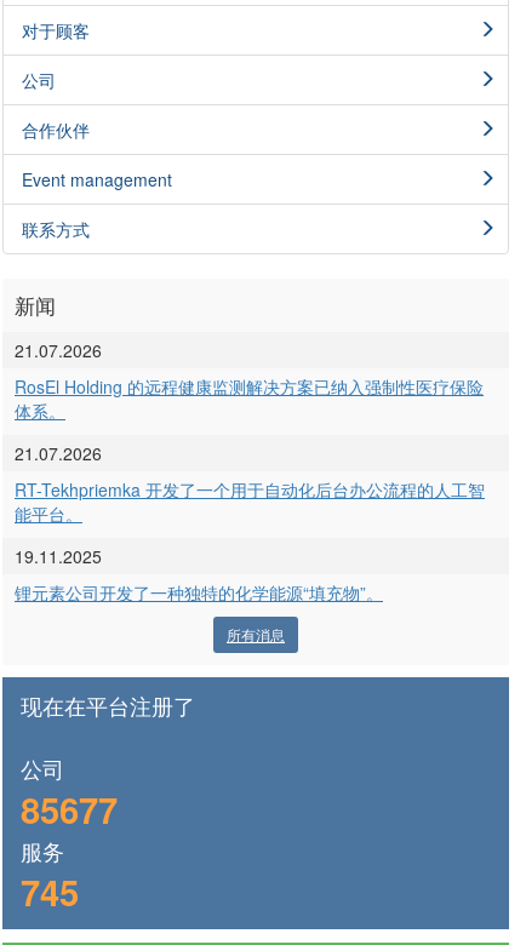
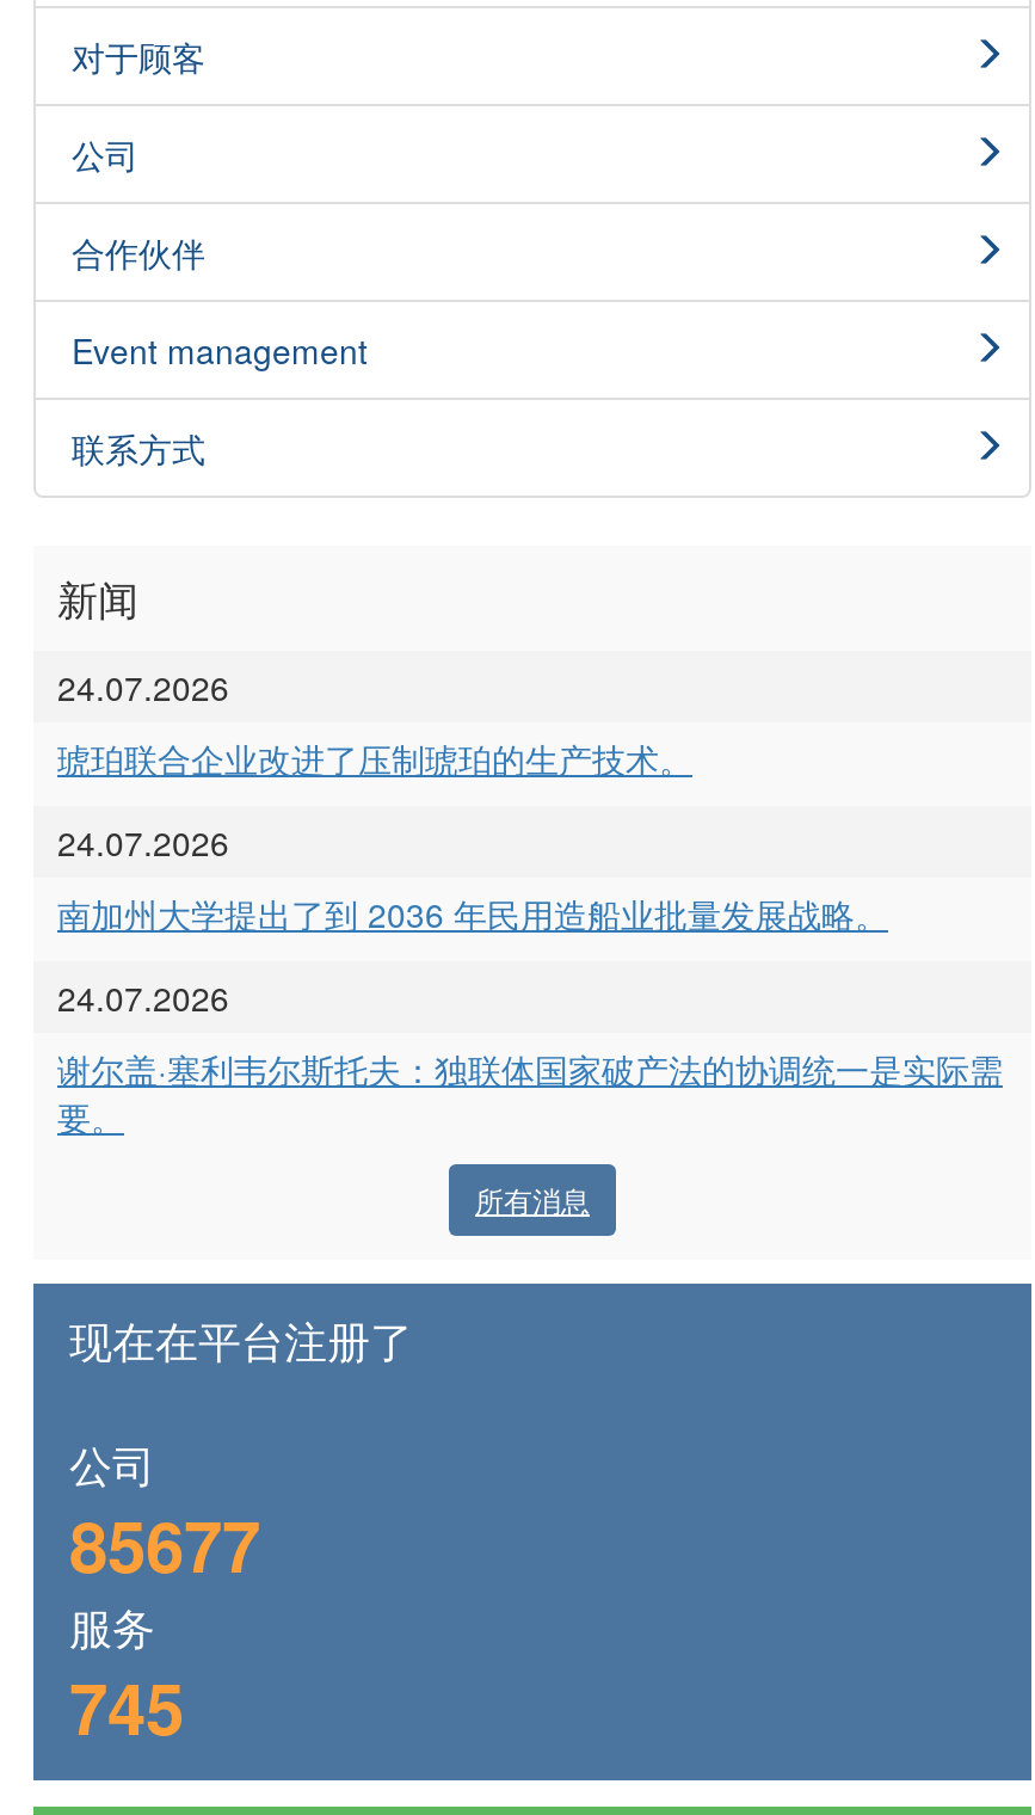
[15,338,102,362] 21.07.2026 -> [57,663,229,711] 24.07.2026
[15,374,484,423] RosEl Holding 的远程健康监测解决方案已纳入强制性医疗保险 | 体系。 -> [57,735,692,782] 琥珀联合企业改进了压制琥珀的生产技术。
[15,441,102,465] 21.07.2026 -> [57,818,229,866] 24.07.2026
[15,477,485,526] RT-Tekhpriemka 开发了一个用于自动化后台办公流程的人工智 | 能平台。 -> [57,890,888,938] 南加州大学提出了到 2036 年民用造船业批量发展战略。
[15,544,102,568] 19.11.2025 -> [57,973,229,1021] 24.07.2026
[15,580,383,605] 锂元素公司开发了一种独特的化学能源“填充物”。 -> [57,1045,1003,1141] 谢尔盖·塞利韦尔斯托夫：独联体国家破产法的协调统一是实际需 | 要。

